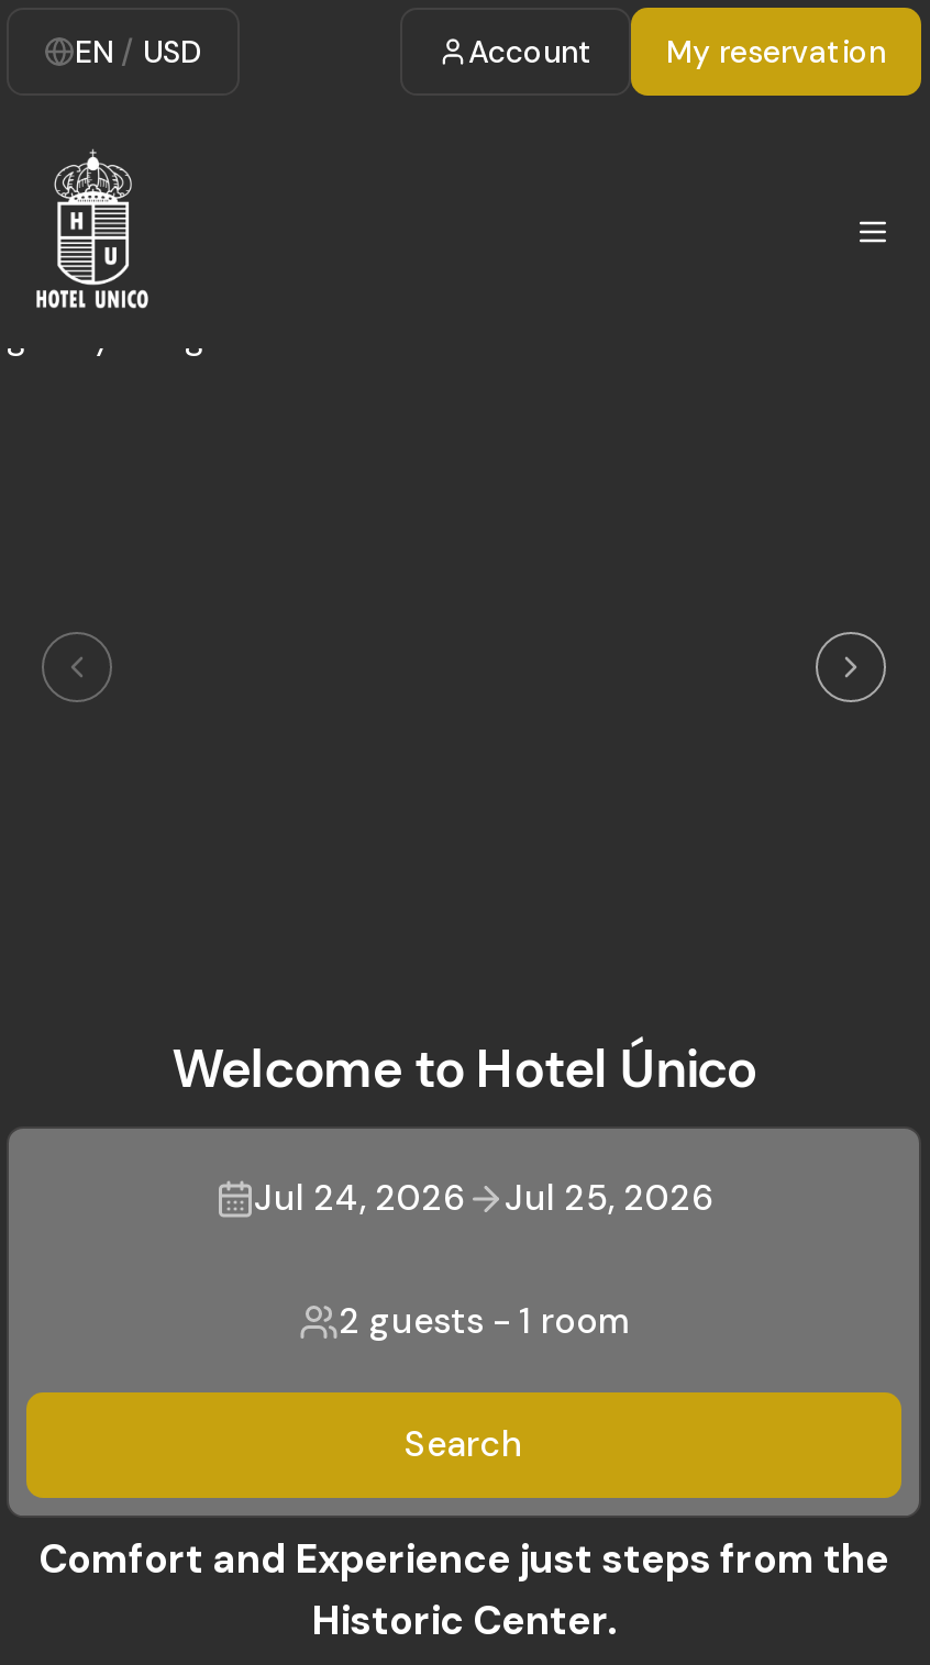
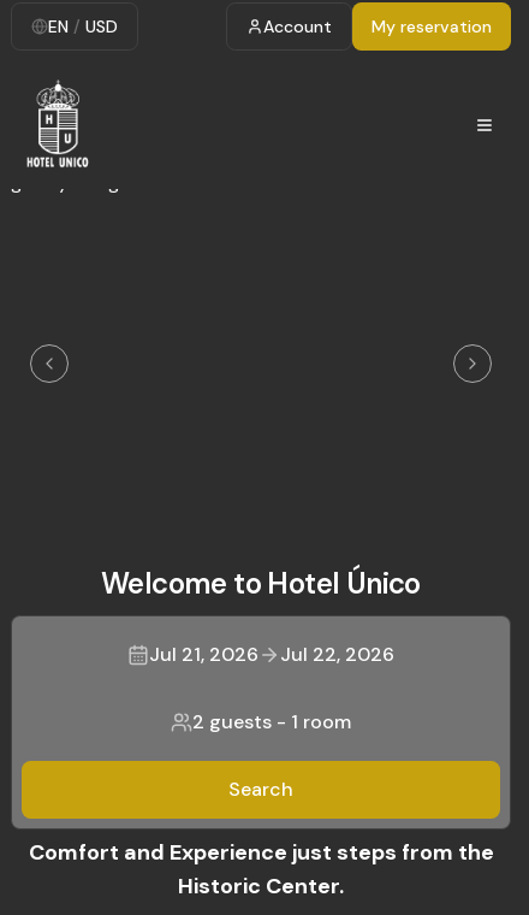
[254,1175,465,1221] Jul 24, 2026 -> [149,642,258,667] Jul 21, 2026
[505,1175,713,1221] Jul 25, 2026 -> [280,642,394,667] Jul 22, 2026

